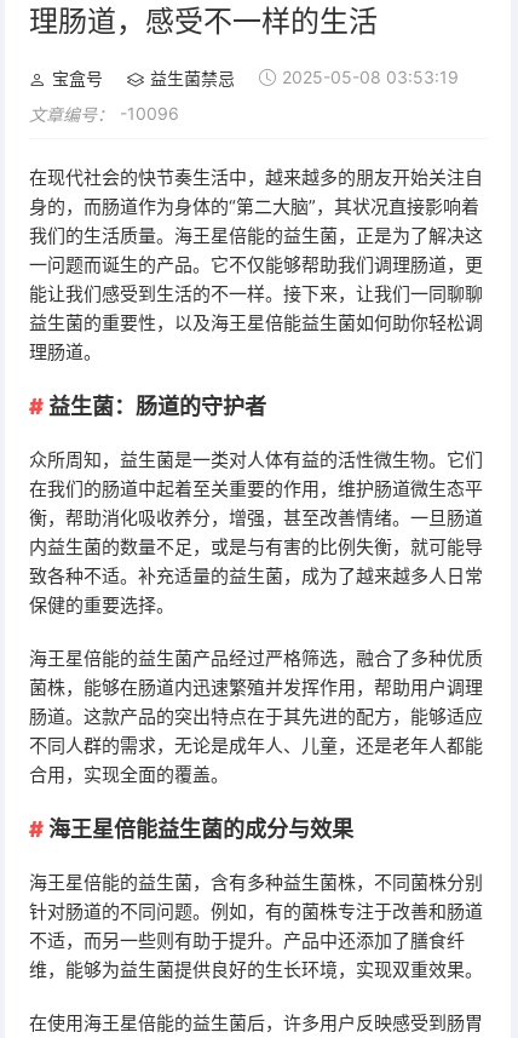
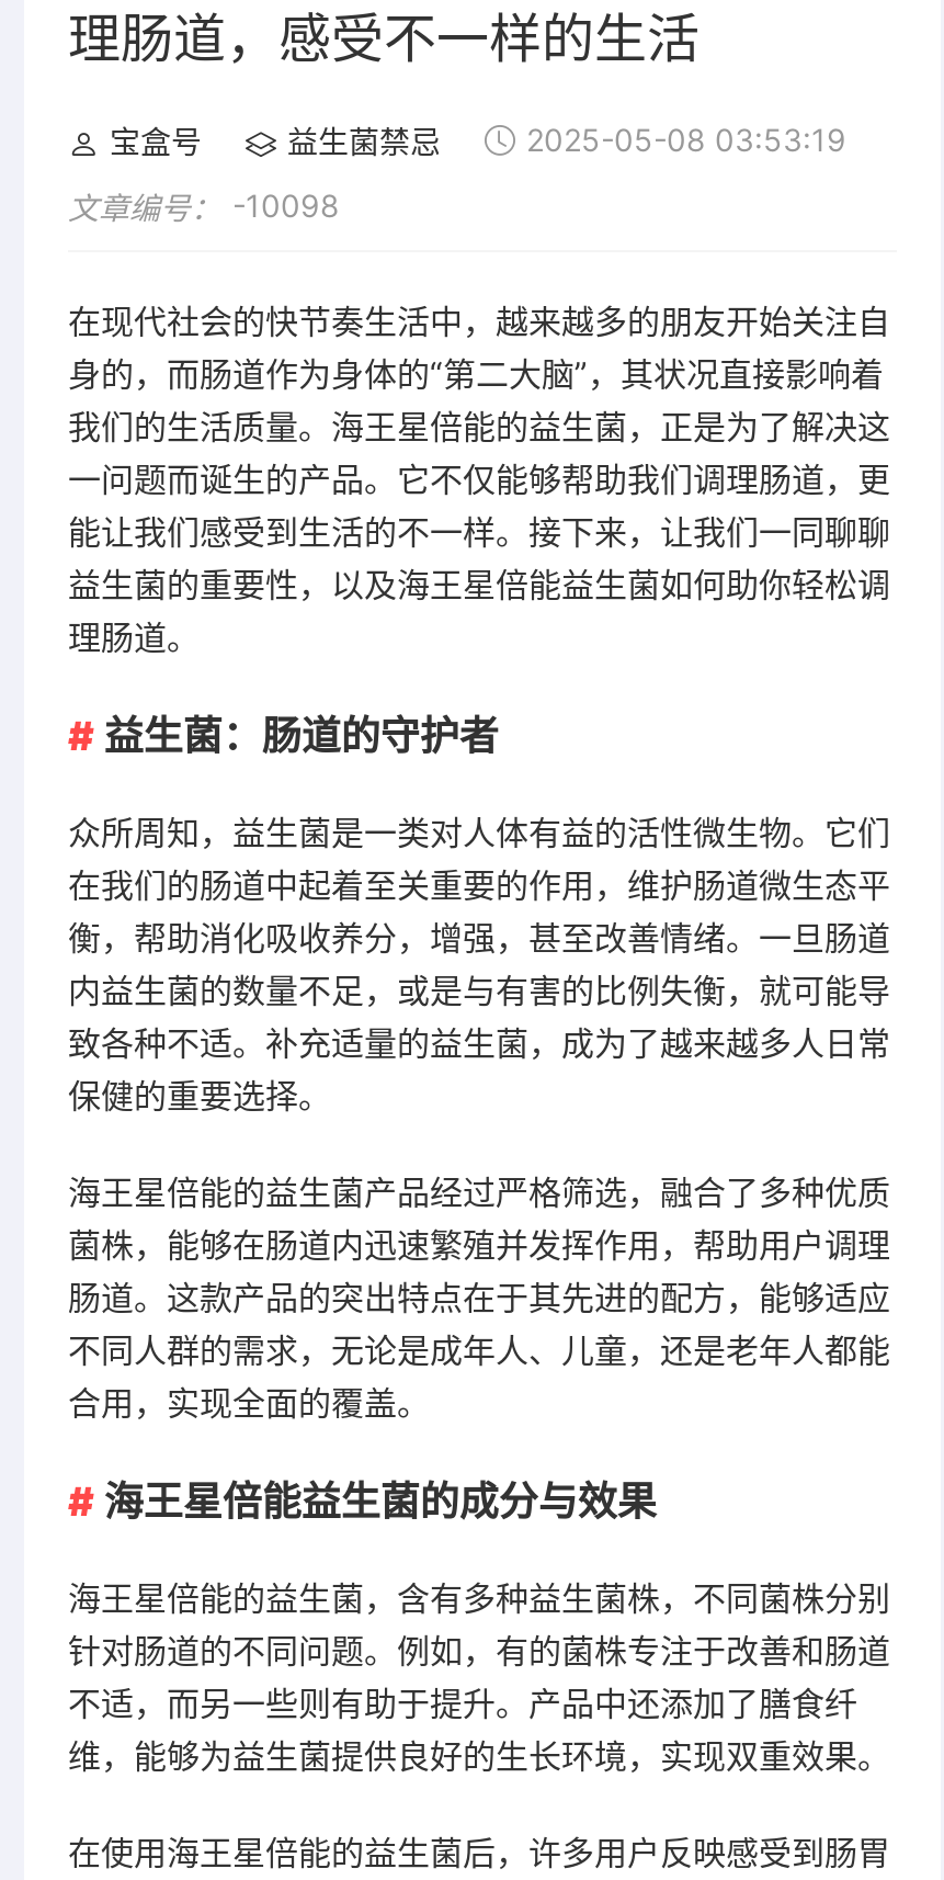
[29,103,179,125] 文章编号： -10096 -> [68,187,340,226] 文章编号： -10098

